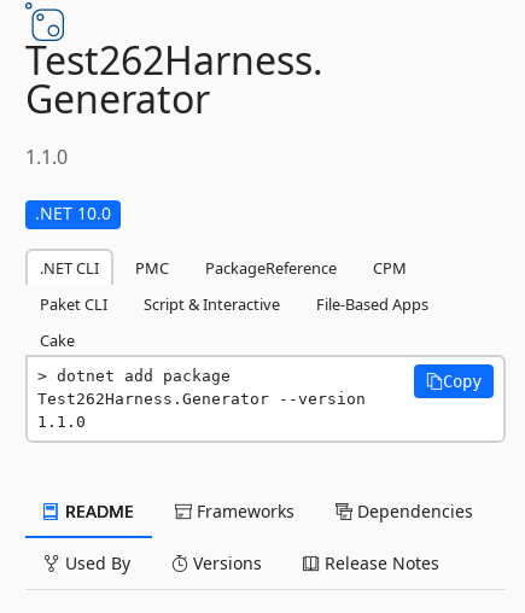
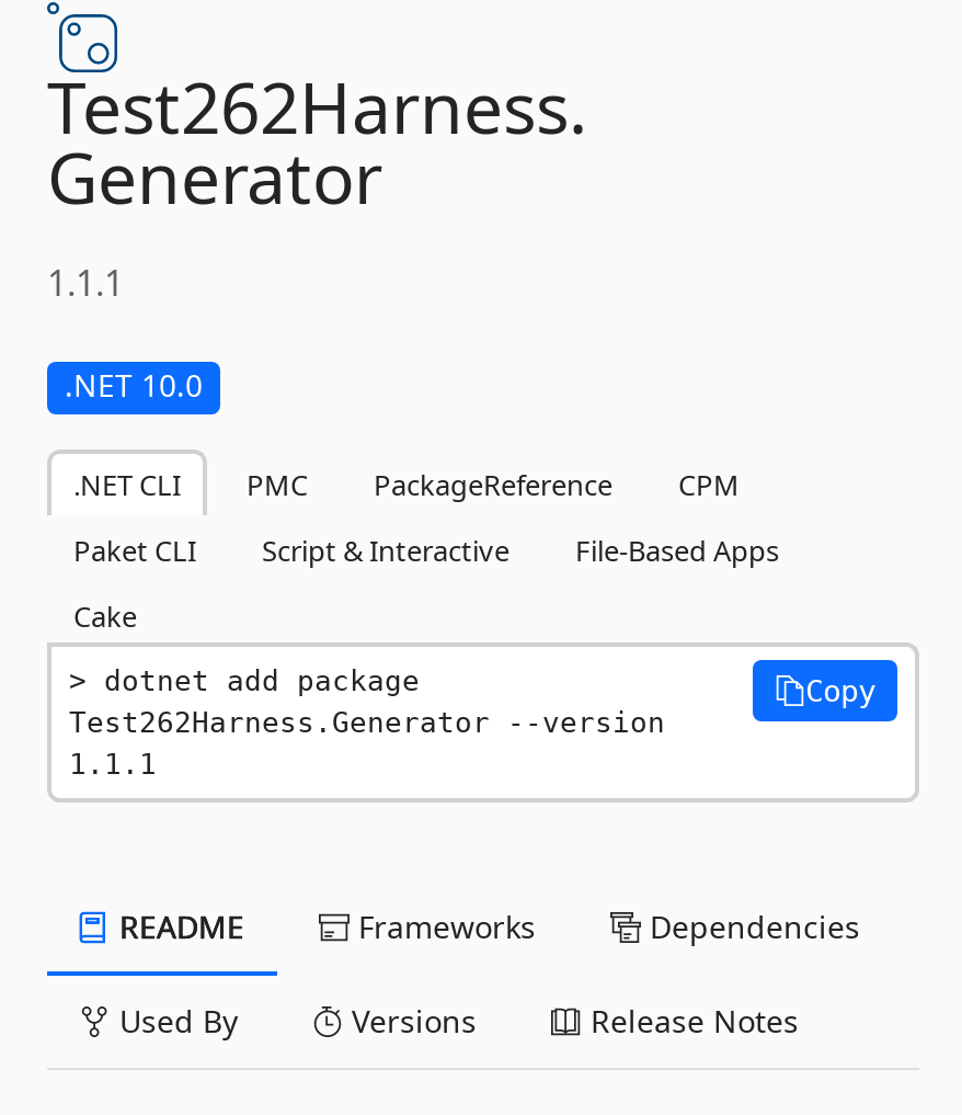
[25,144,68,170] 1.1.0 -> [47,259,124,307] 1.1.1
[37,413,86,431] 1.1.0 -> [69,748,157,781] 1.1.1

